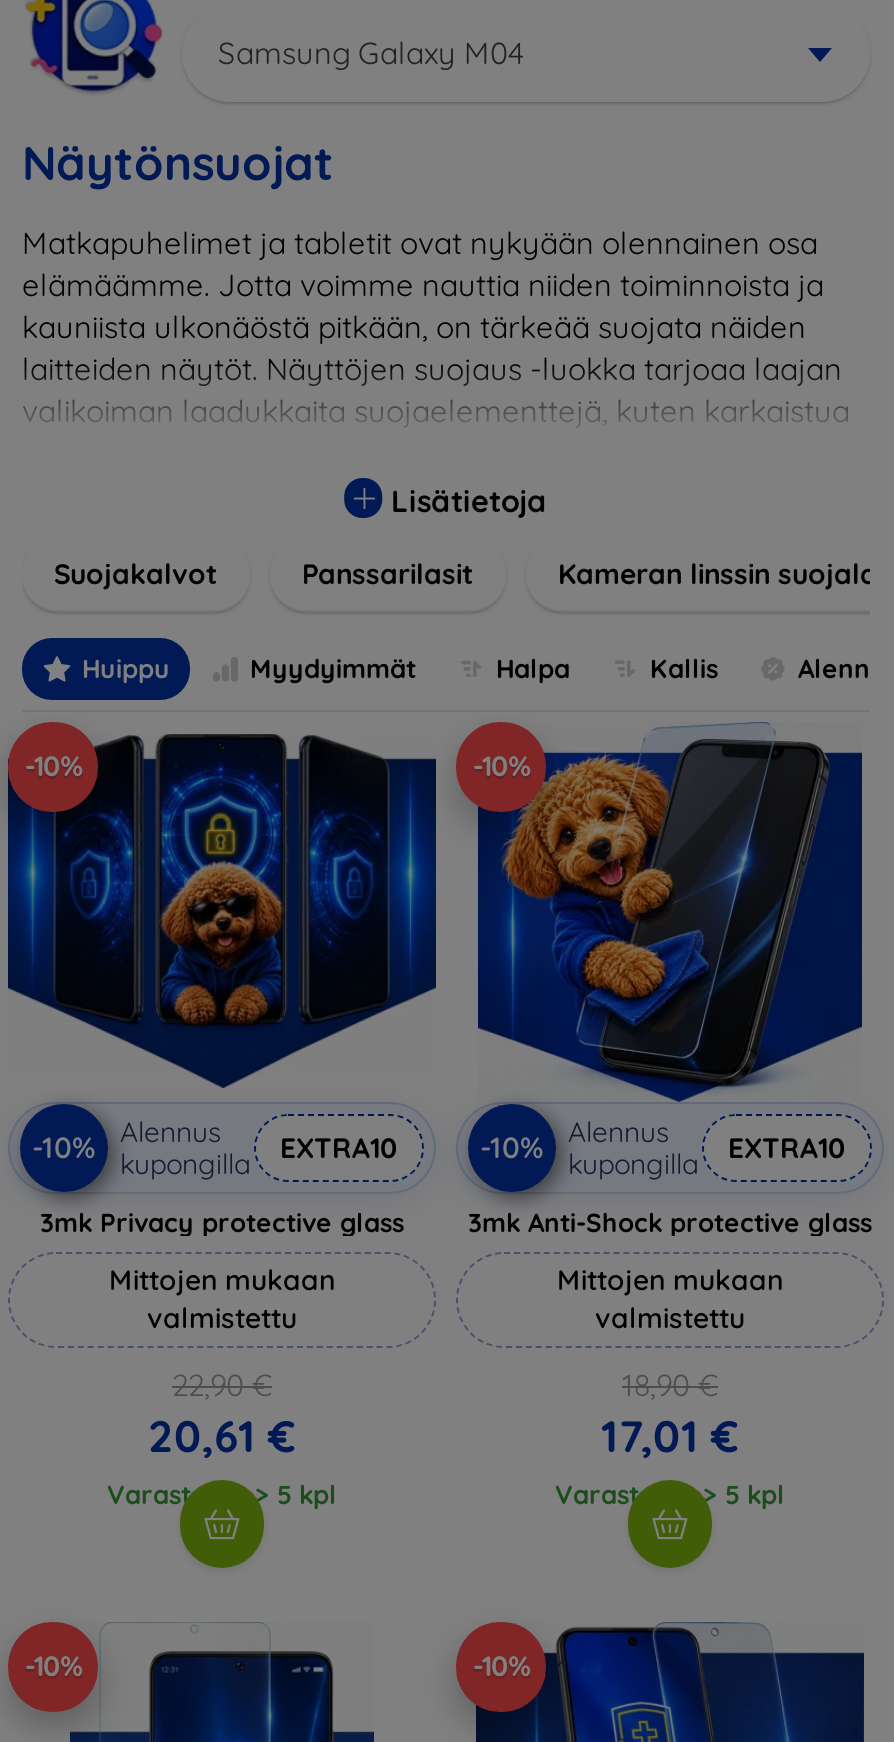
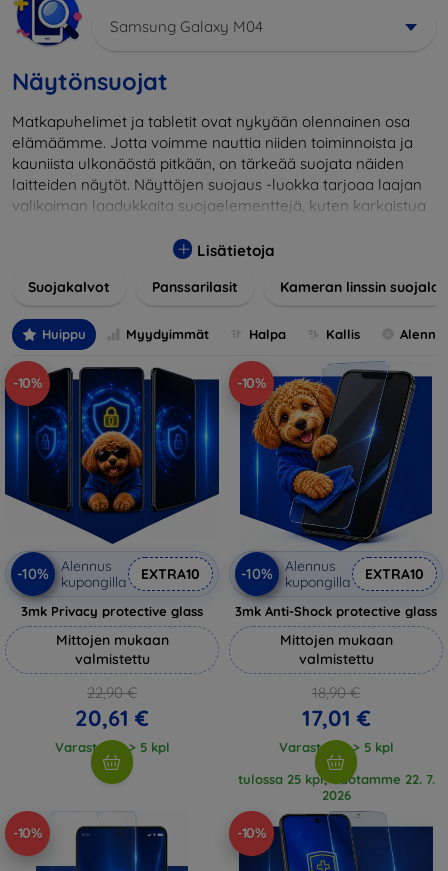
none -> [237,771,434,803] tulossa 25 kpl, odotamme 22. 7. | 2026

